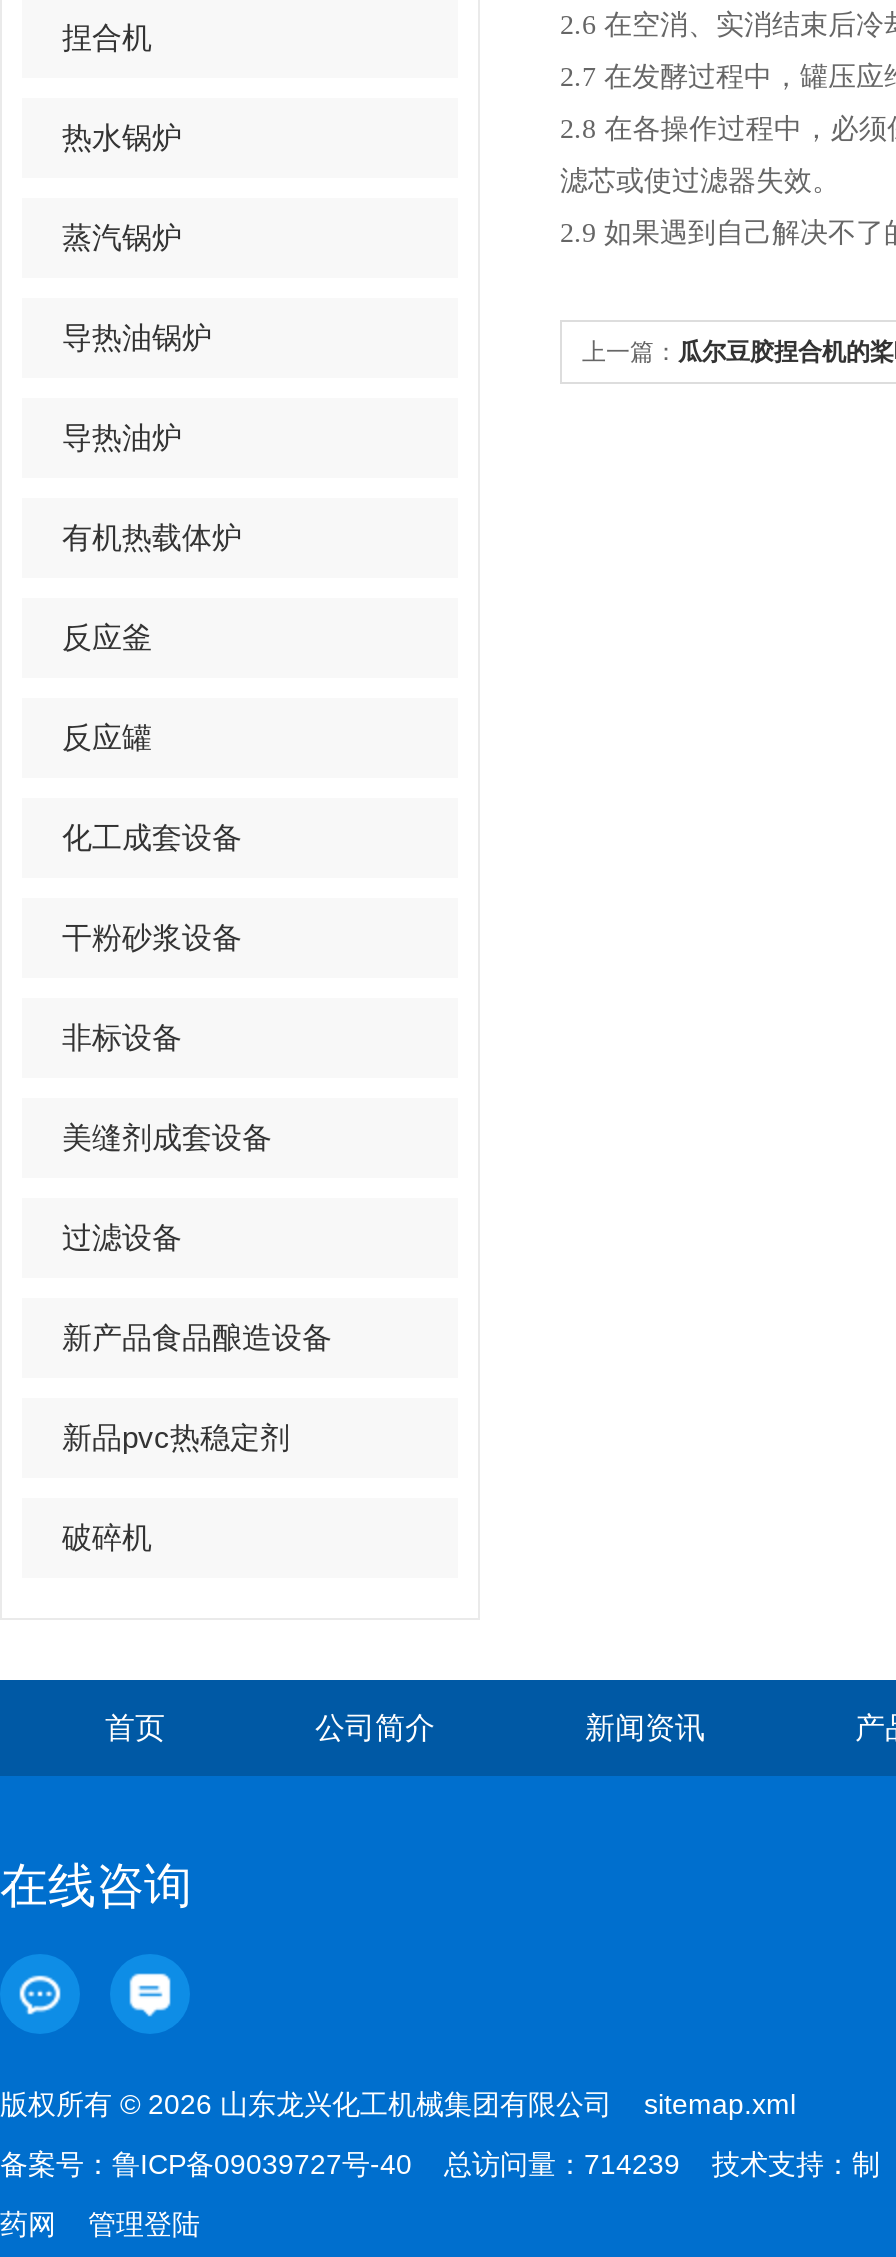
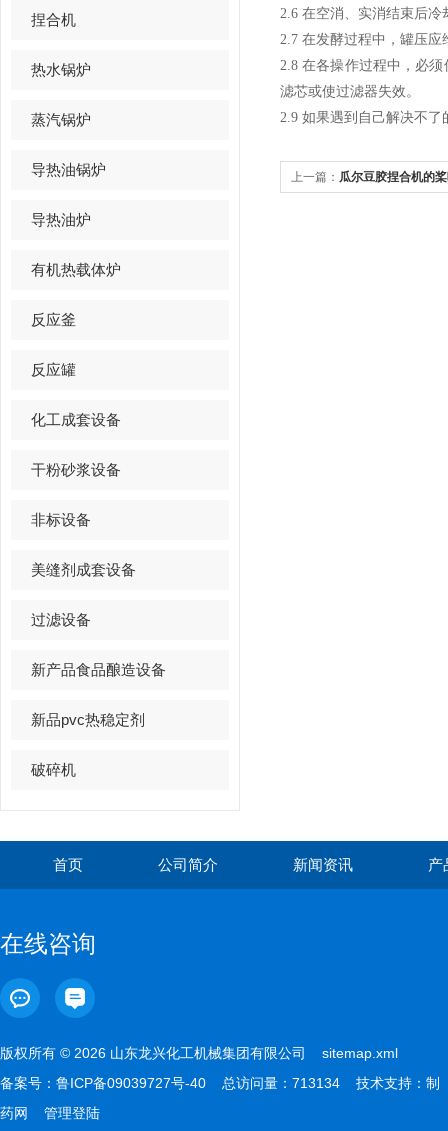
[0,2148,880,2180] 备案号：鲁ICP备09039727号-40总访问量：714239 技术支持：制 -> [0,1075,440,1091] 备案号：鲁ICP备09039727号-40总访问量：713134 技术支持：制

